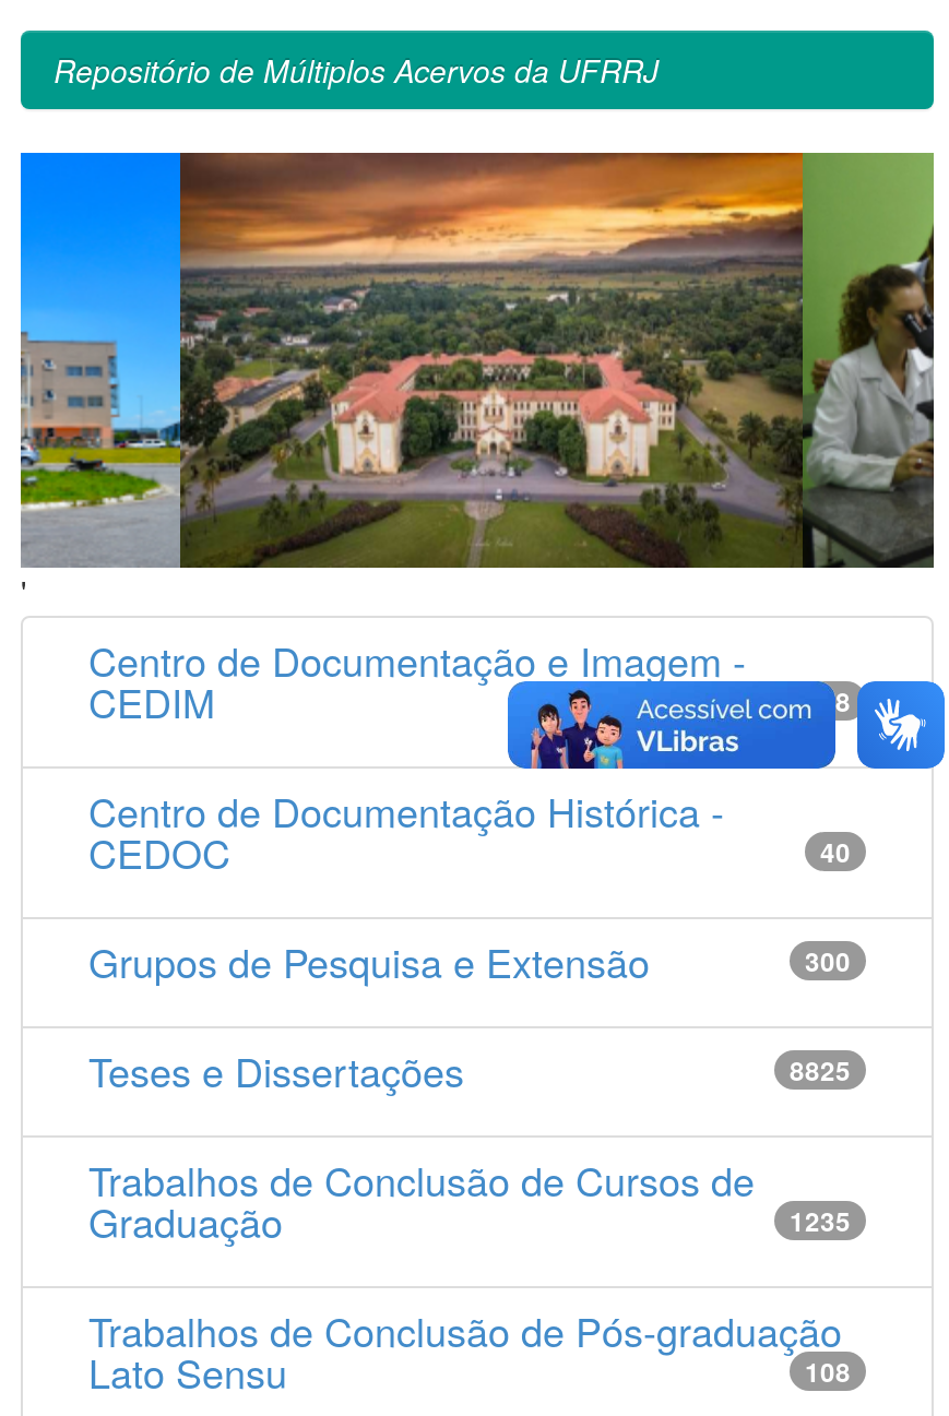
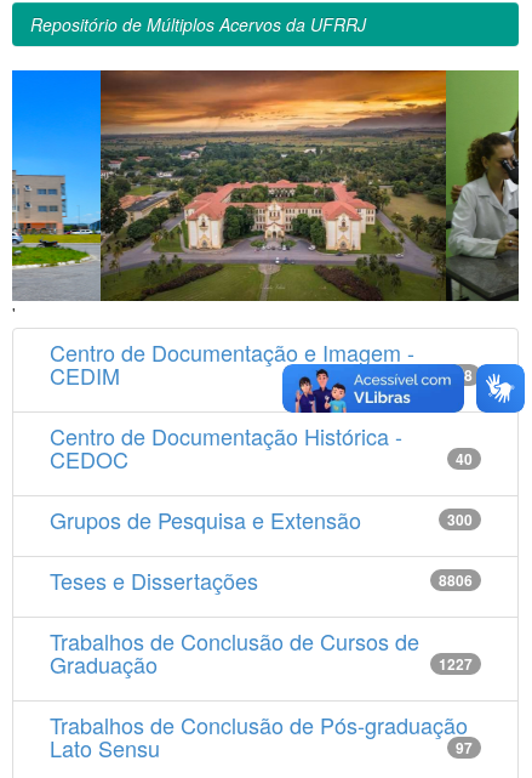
[790,1050,851,1089] 8825 -> [439,569,473,591] 8806
[790,1200,851,1240] 1235 -> [439,653,473,675] 1227
[805,1351,851,1390] 108 -> [456,736,473,758] 97

